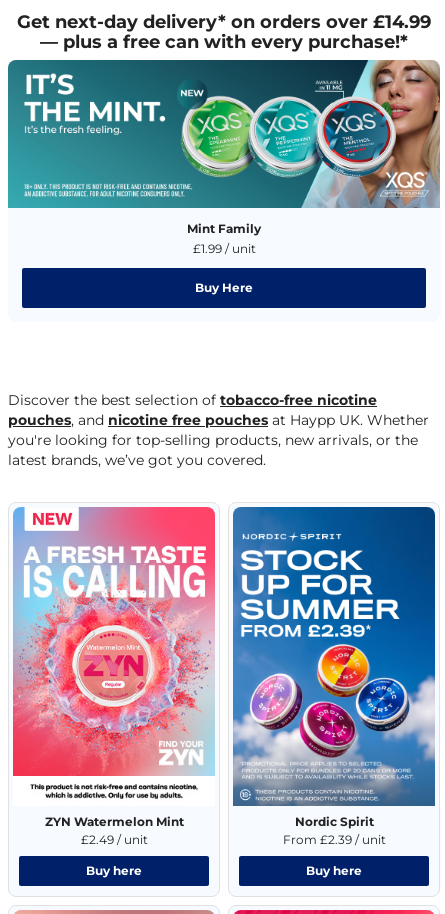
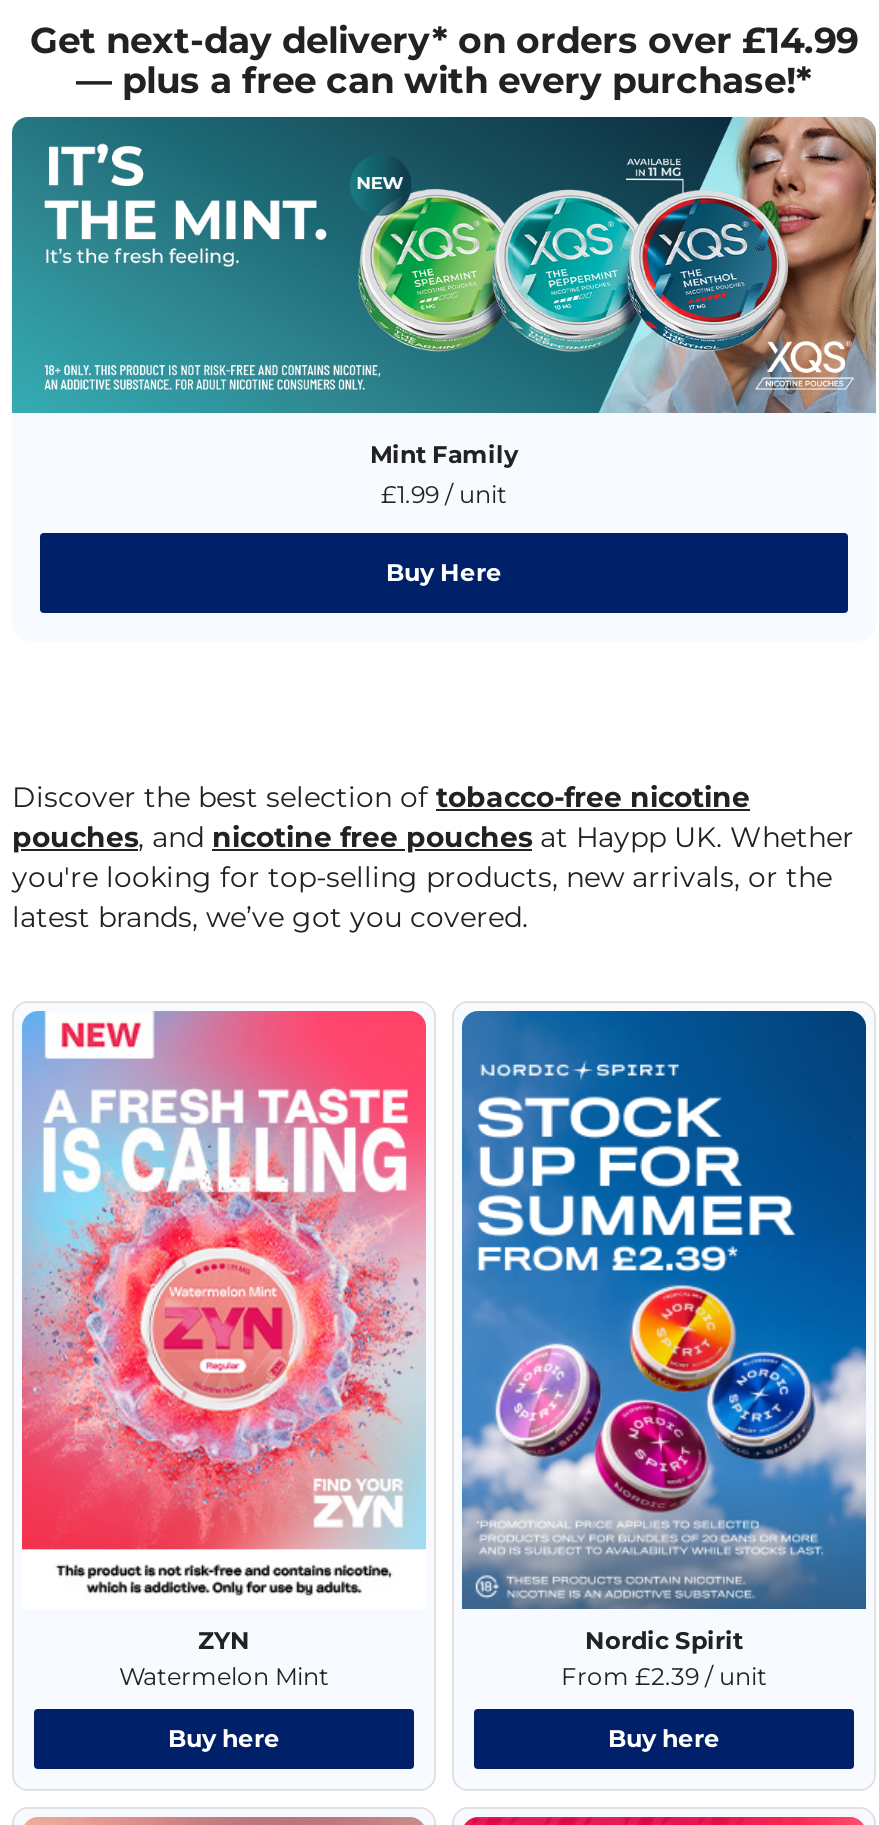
[44,814,183,847] ZYN Watermelon Mint | £2.49 / unit -> [119,1626,329,1692] ZYN | Watermelon Mint

